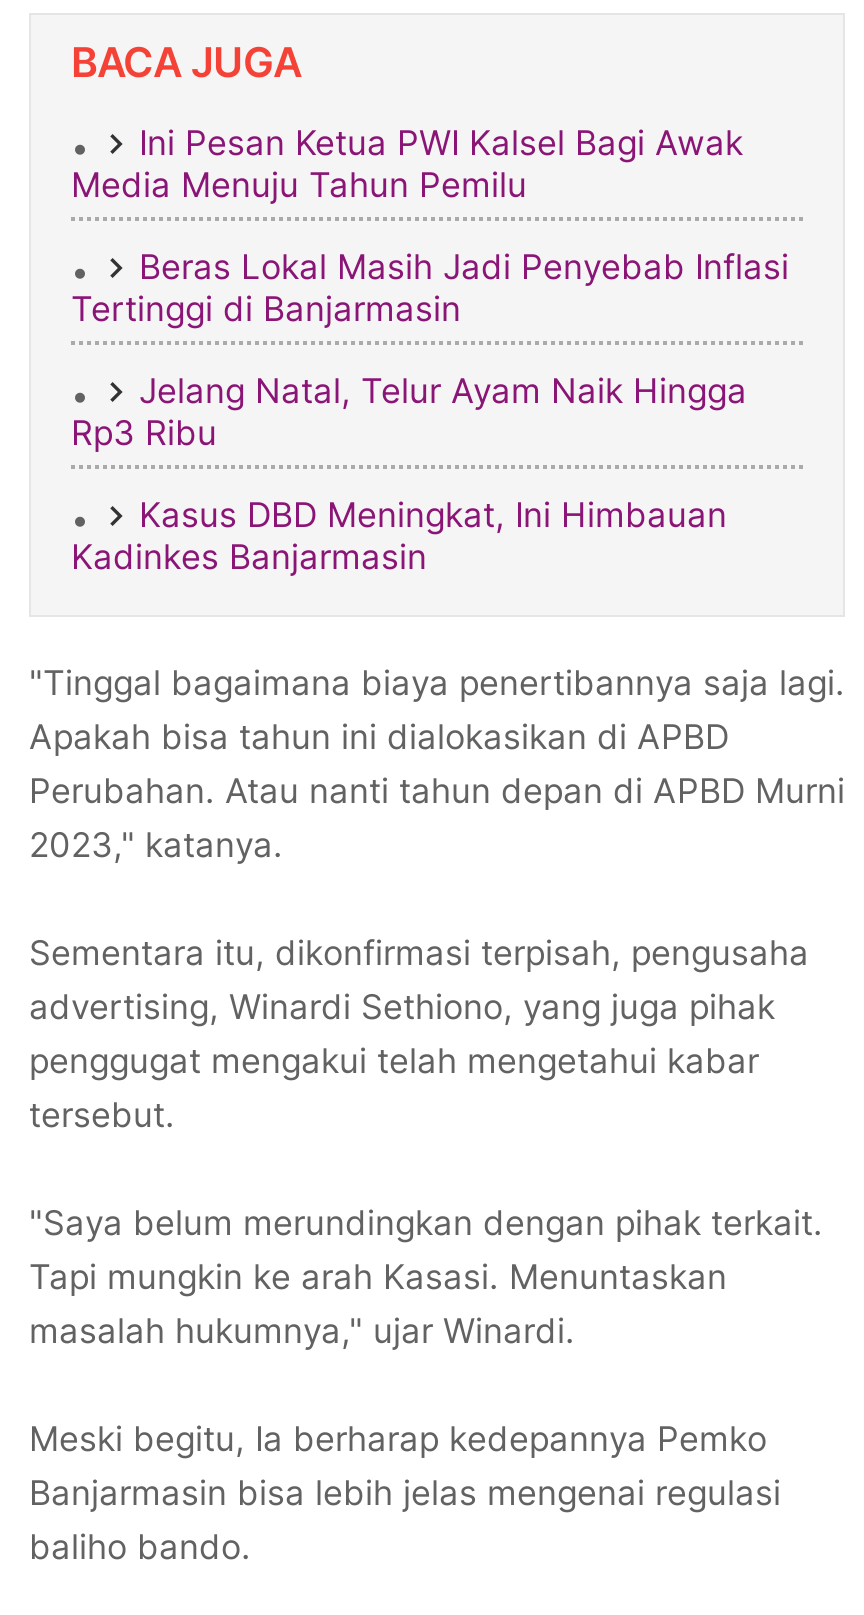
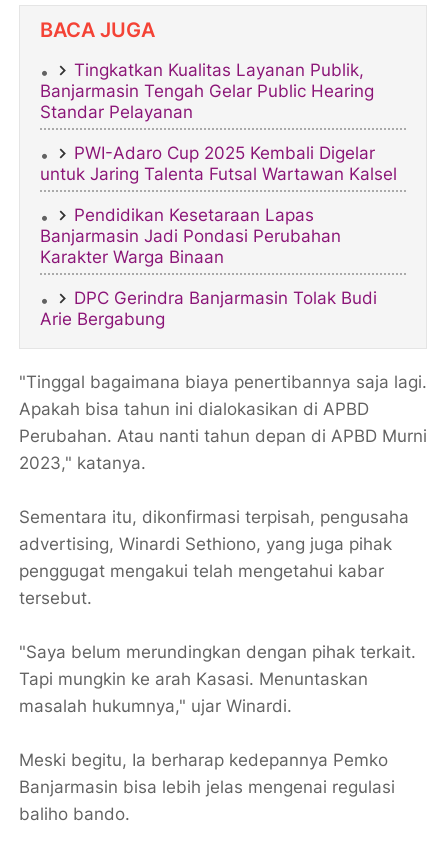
[71,123,743,205] Ini Pesan Ketua PWI Kalsel Bagi Awak | Media Menuju Tahun Pemilu -> [40,60,374,122] Tingkatkan Kualitas Layanan Publik, | Banjarmasin Tengah Gelar Public Hearing | Standar Pelayanan
[71,247,789,329] Beras Lokal Masih Jadi Penyebab Inflasi | Tertinggi di Banjarmasin -> [40,143,397,184] PWI-Adaro Cup 2025 Kembali Digelar | untuk Jaring Talenta Futsal Wartawan Kalsel
[71,371,747,453] Jelang Natal, Telur Ayam Naik Hingga | Rp3 Ribu -> [40,205,341,267] Pendidikan Kesetaraan Lapas | Banjarmasin Jadi Pondasi Perubahan | Karakter Warga Binaan
[71,495,727,577] Kasus DBD Meningkat, Ini Himbauan | Kadinkes Banjarmasin -> [40,288,377,329] DPC Gerindra Banjarmasin Tolak Budi | Arie Bergabung

